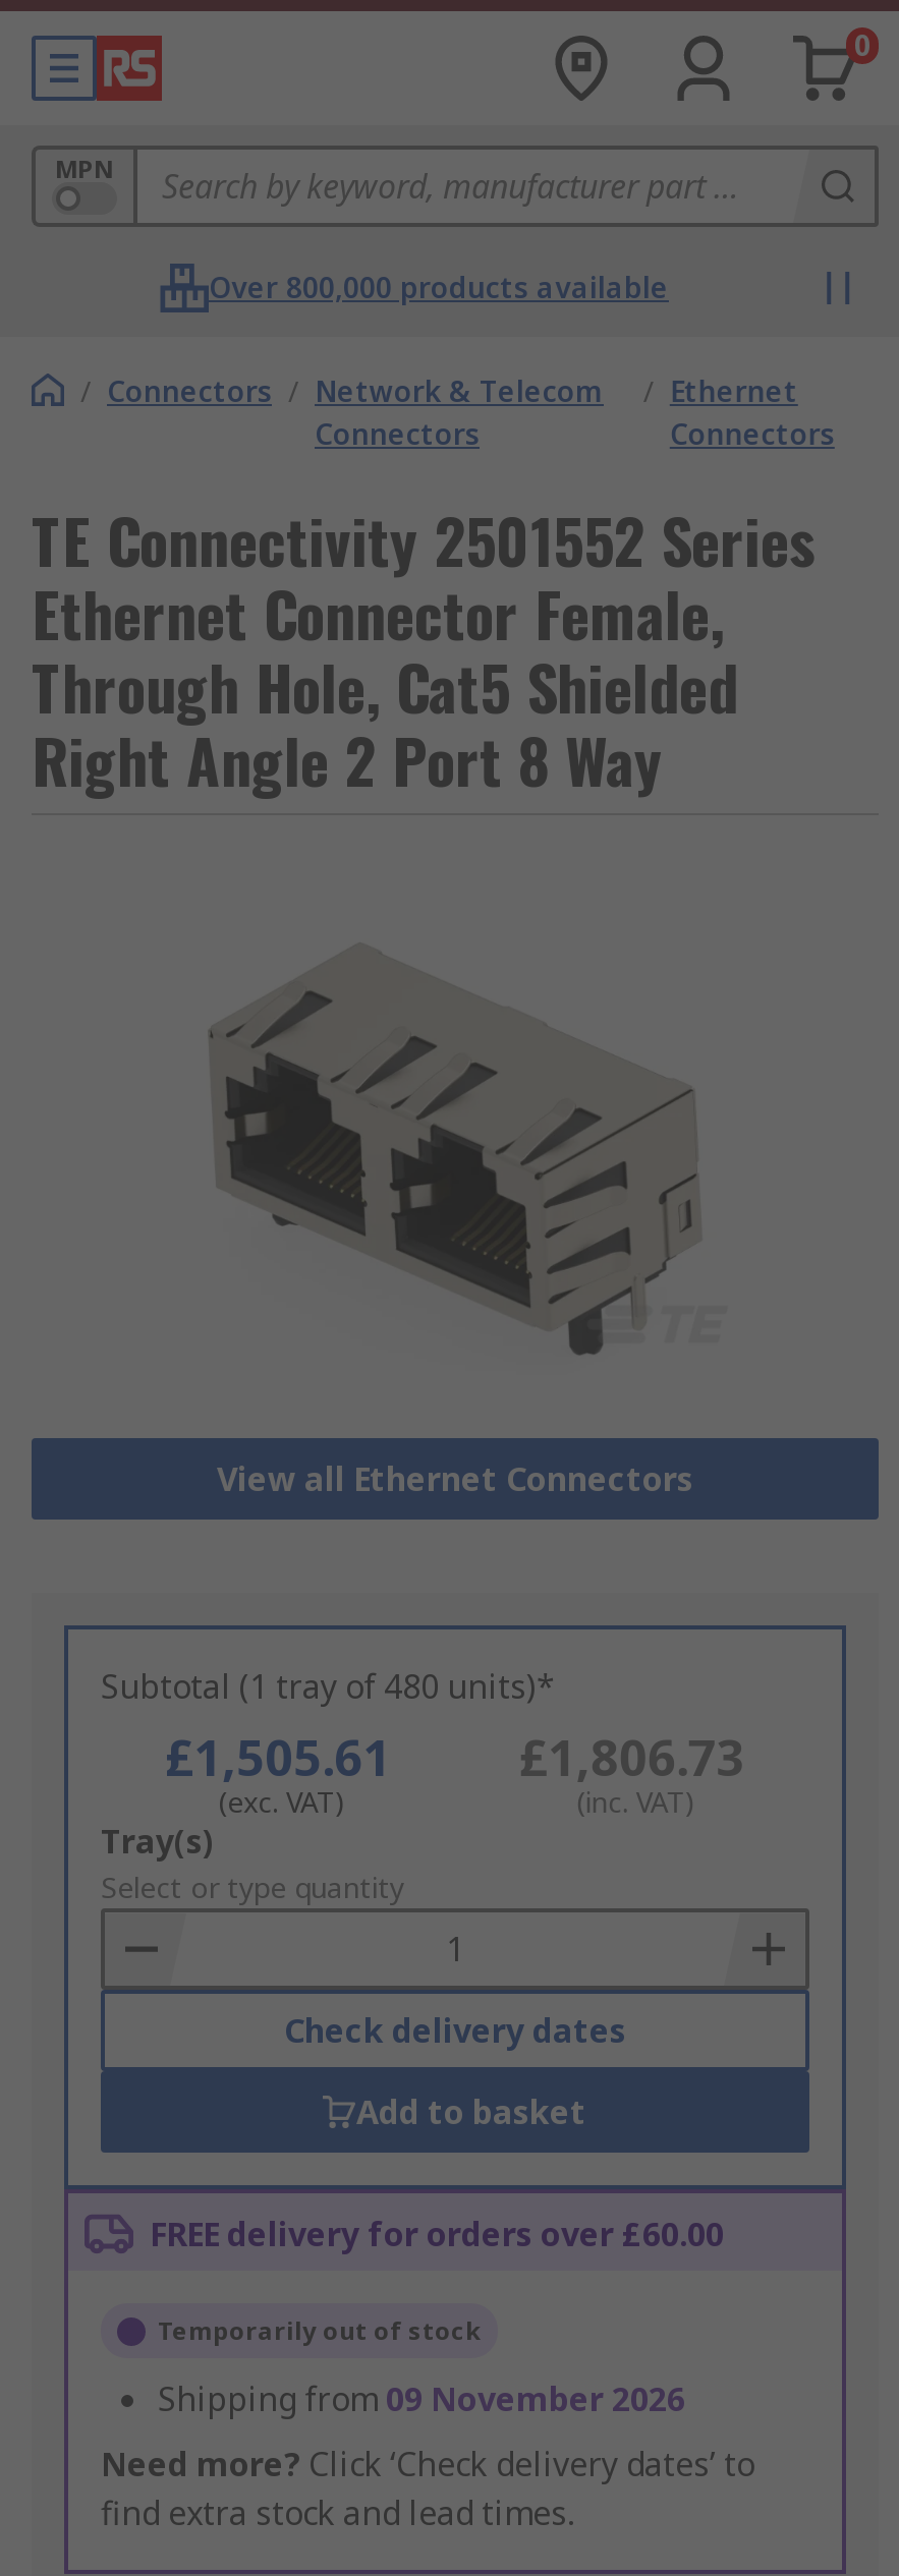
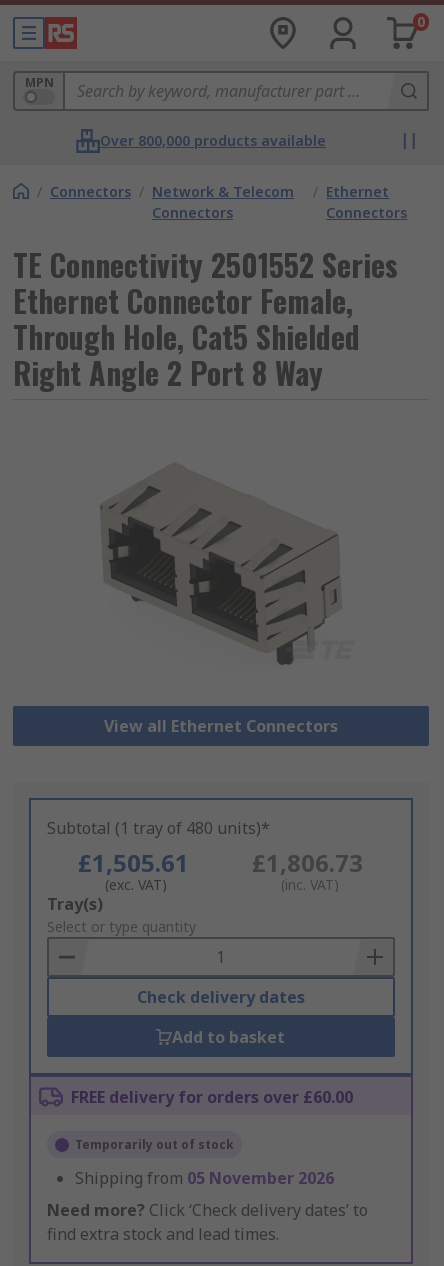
[158,2378,685,2422] Shipping from 09 November 2026 -> [75,1167,334,1189] Shipping from 05 November 2026

